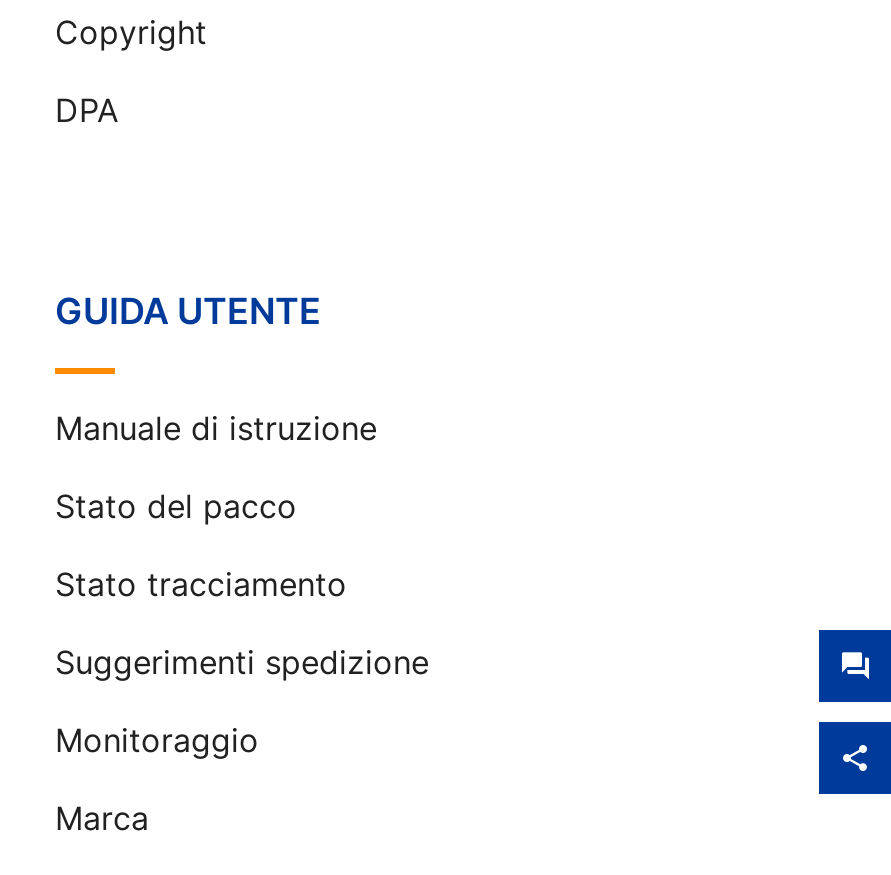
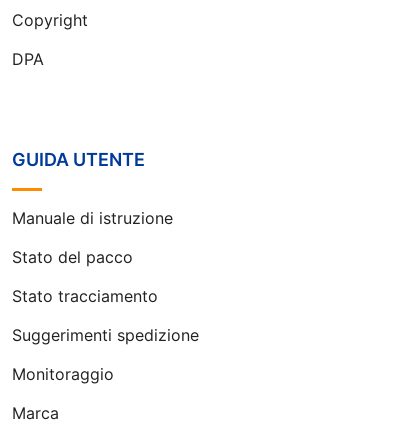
[817,628,885,704] [image] -> none
[817,720,885,796] [image] -> none

